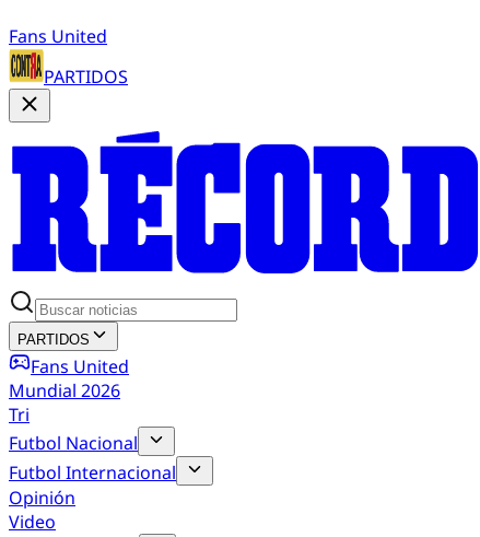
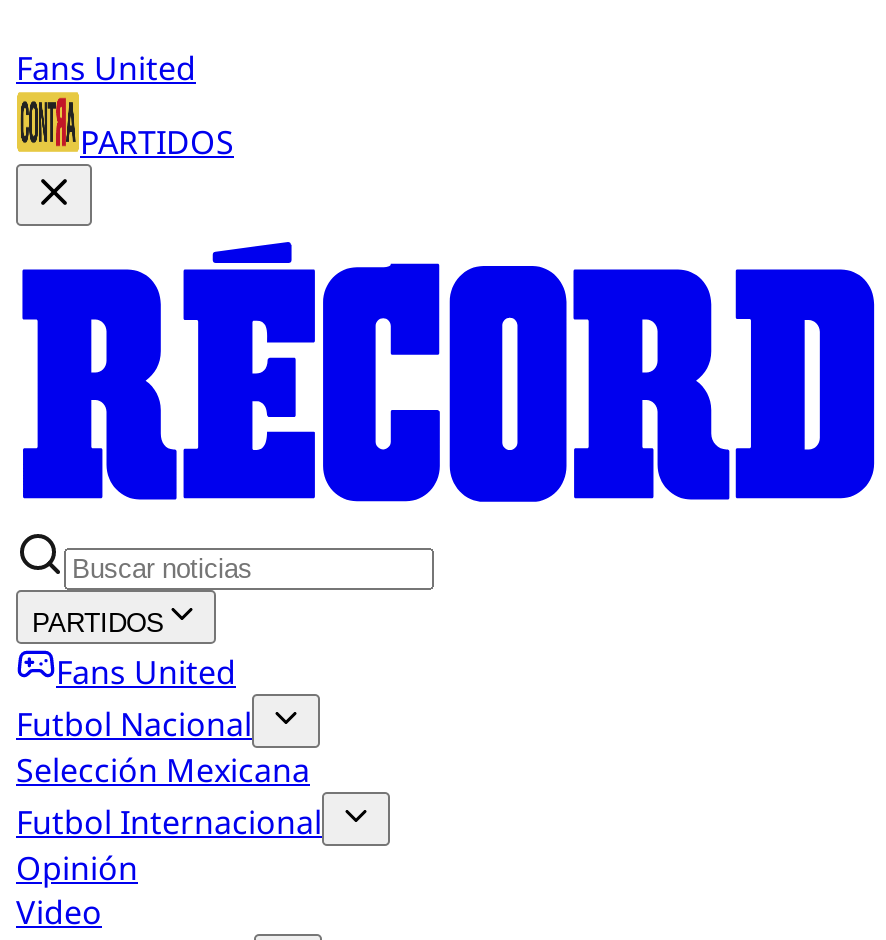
[9,378,120,426] Mundial 2026 | Tri -> none
moved [9,430,138,455] -> [16,701,252,745]: Futbol Nacional
none -> [16,747,310,791] Selección Mexicana

